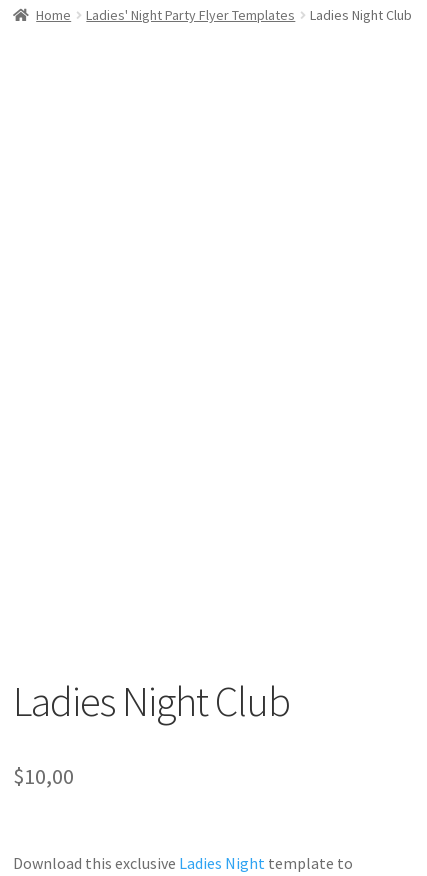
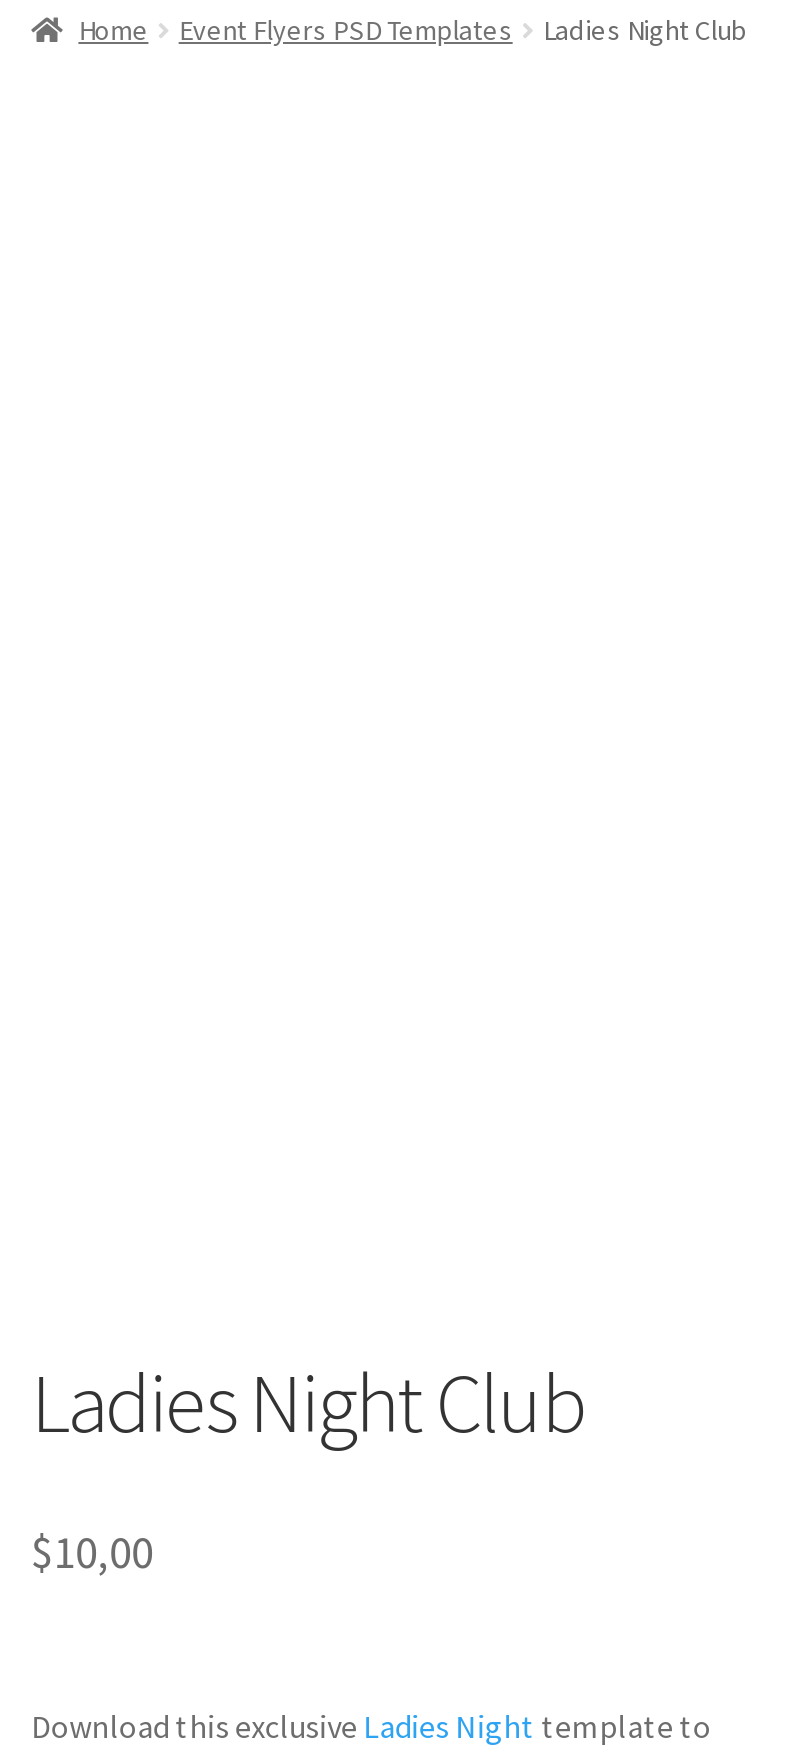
[86,6,295,24] Ladies' Night Party Flyer Templates -> [179,12,513,48] Event Flyers PSD Templates

